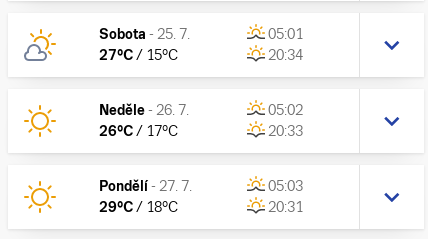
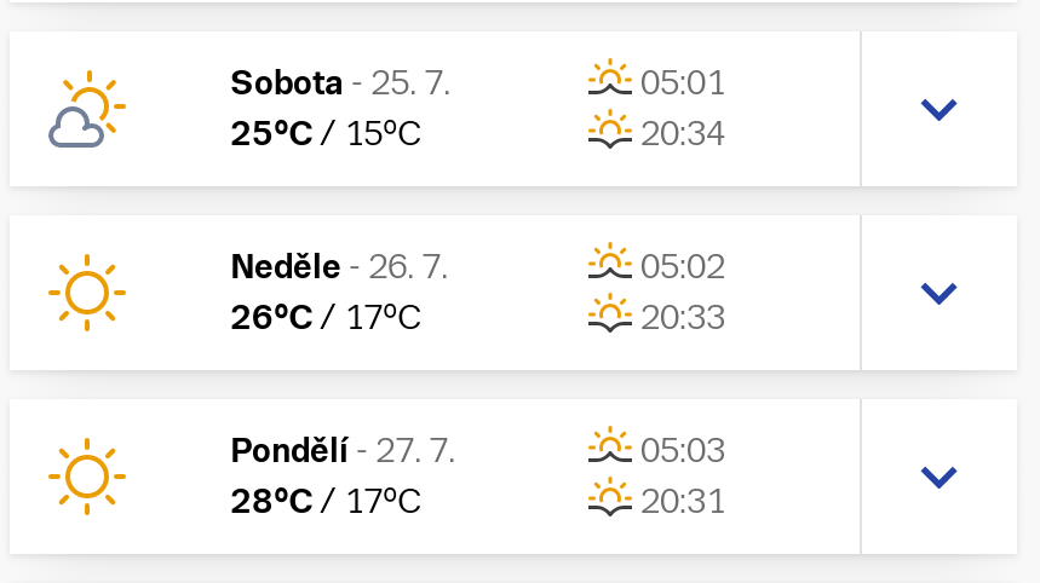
[99,47,178,63] 27°C / 15°C -> [230,114,421,152] 25°C / 15°C
[99,199,178,215] 29°C / 18°C -> [230,481,421,520] 28°C / 17°C

